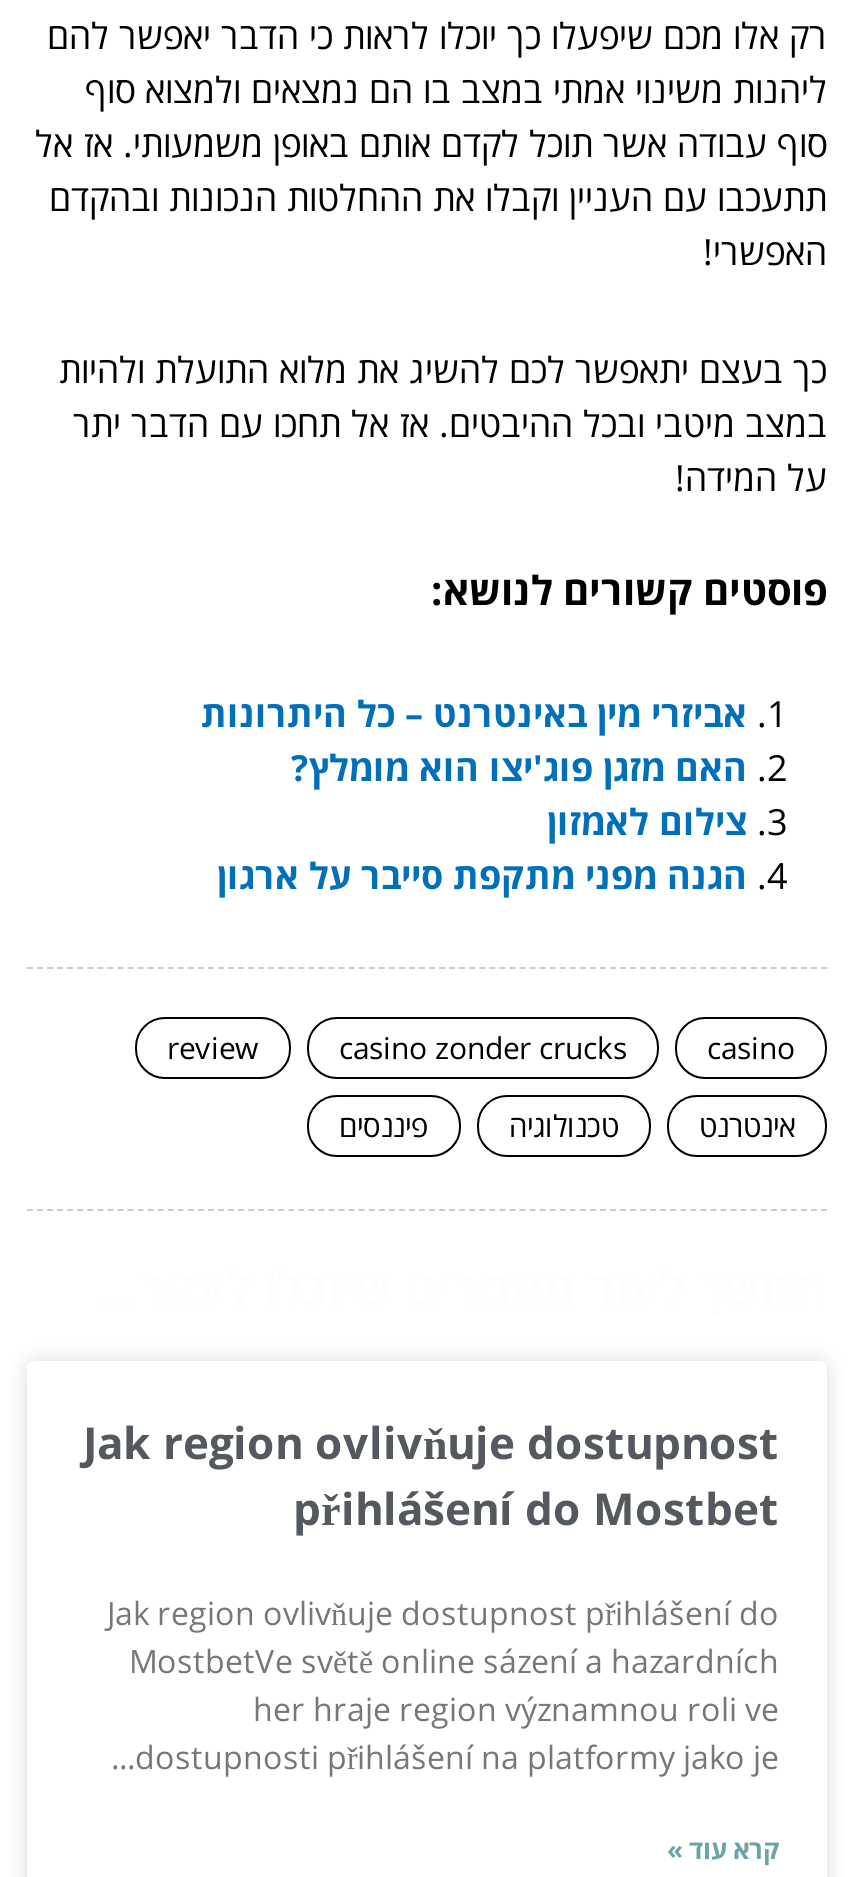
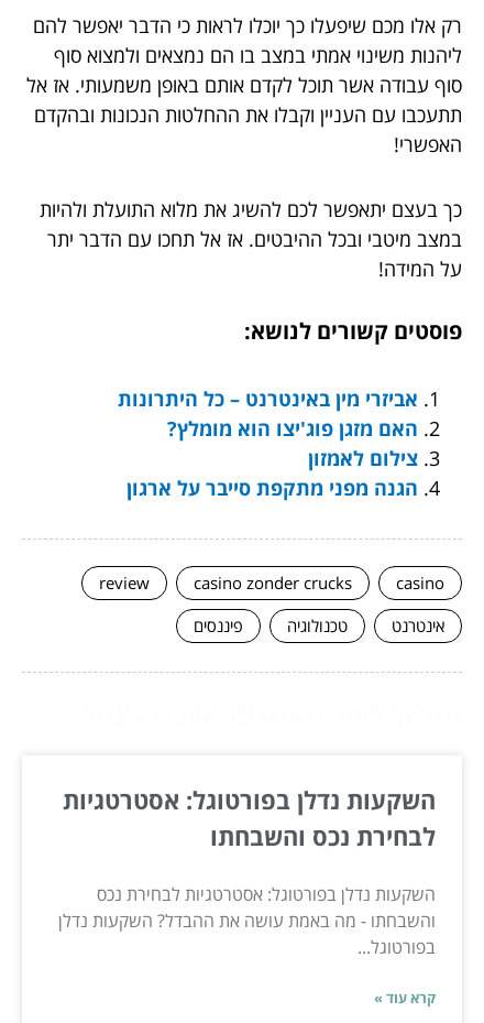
[83,1411,779,1537] Jak region ovlivňuje dostupnost | přihlášení do Mostbet -> [63,783,436,853] השקעות נדלן בפורטוגל: אסטרטגיות | לבחירת נכס והשבחתו
[107,1591,779,1779] Jak region ovlivňuje dostupnost přihlášení do | MostbetVe světě online sázení a hazardních | her hraje region významnou roli ve | dostupnosti přihlášení na platformy jako je... -> [58,882,436,959] השקעות נדלן בפורטוגל: אסטרטגיות לבחירת נכס | והשבחתו - מה באמת עושה את ההבדל? השקעות נדלן | בפורטוגל...

